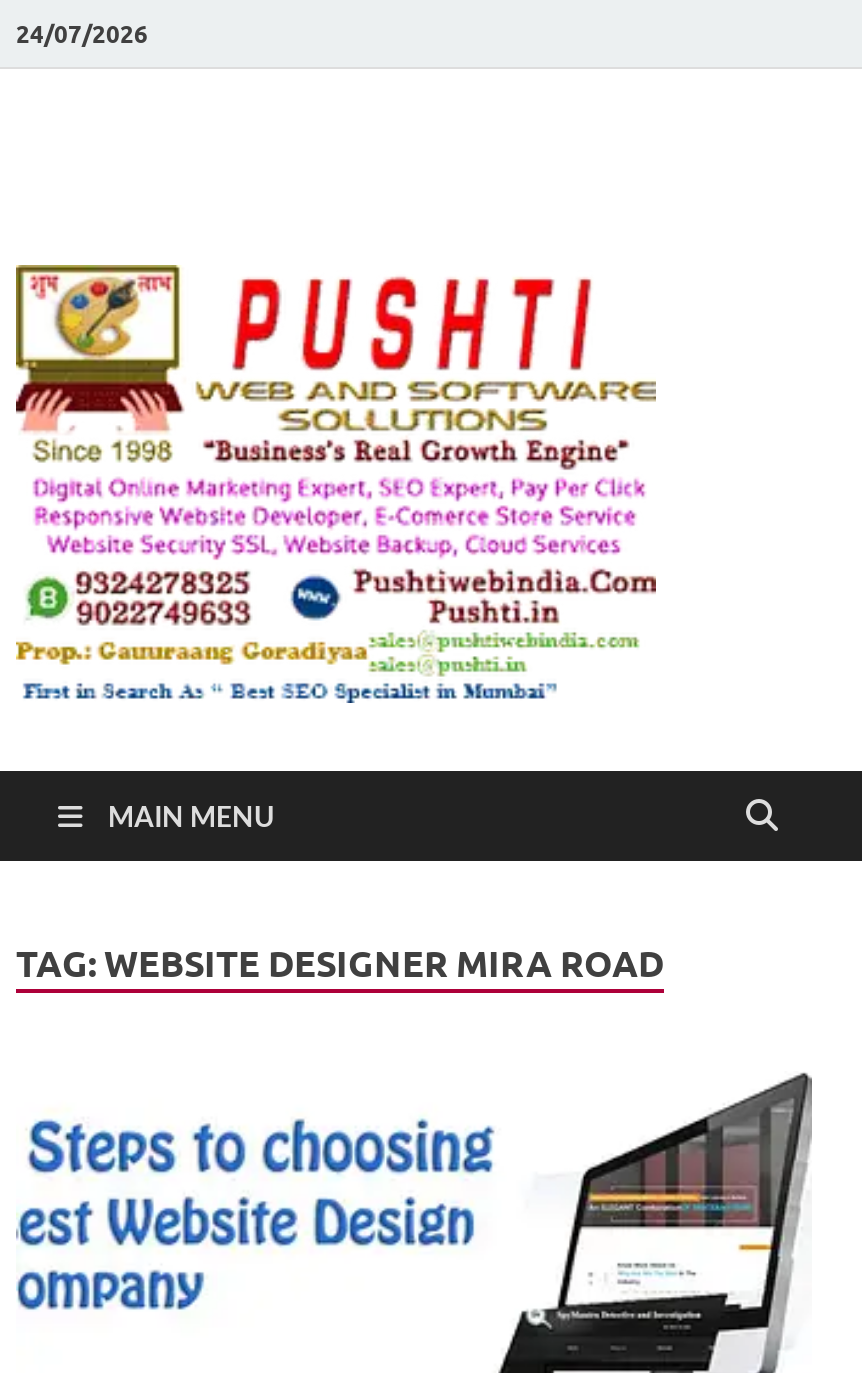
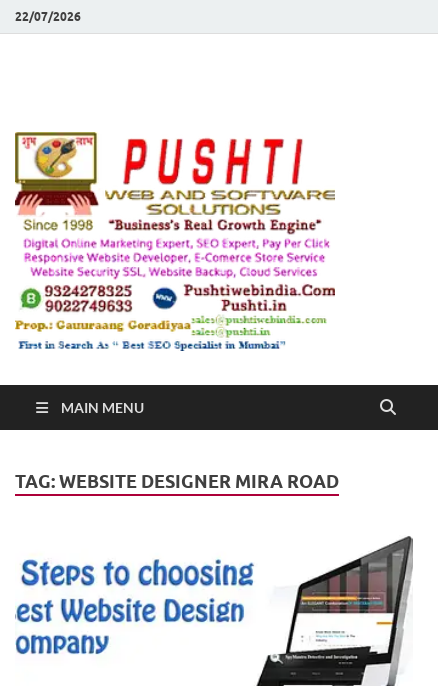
[16,18,148,48] 24/07/2026 -> [15,8,81,23] 22/07/2026

